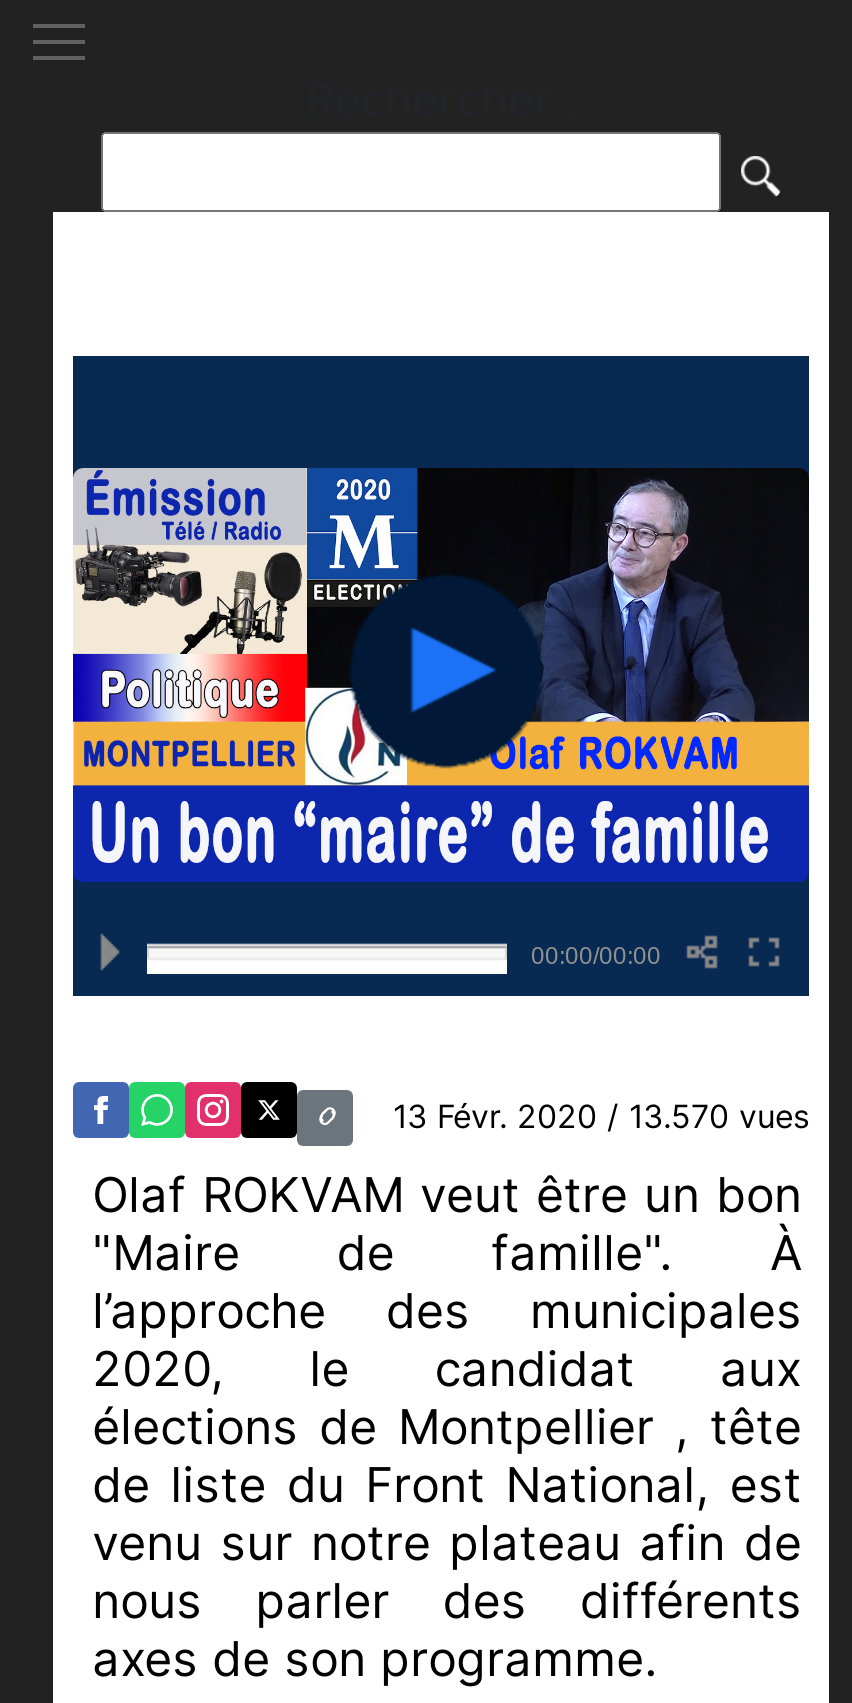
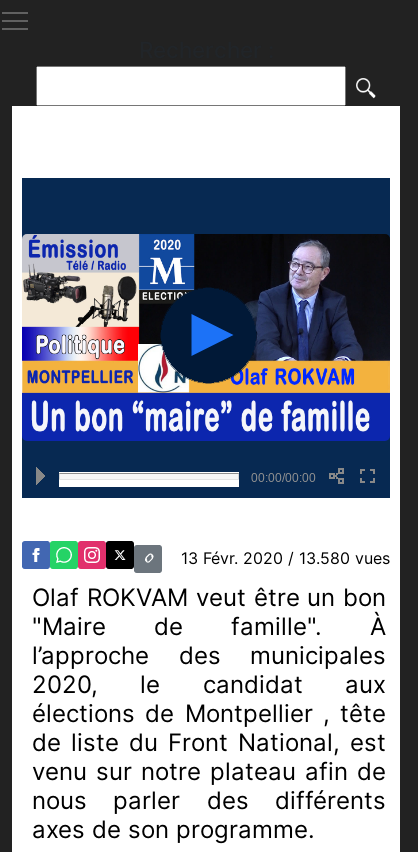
[393,1095,809,1135] 13 Févr. 2020 / 13.570 vues -> [181,547,390,567] 13 Févr. 2020 / 13.580 vues

